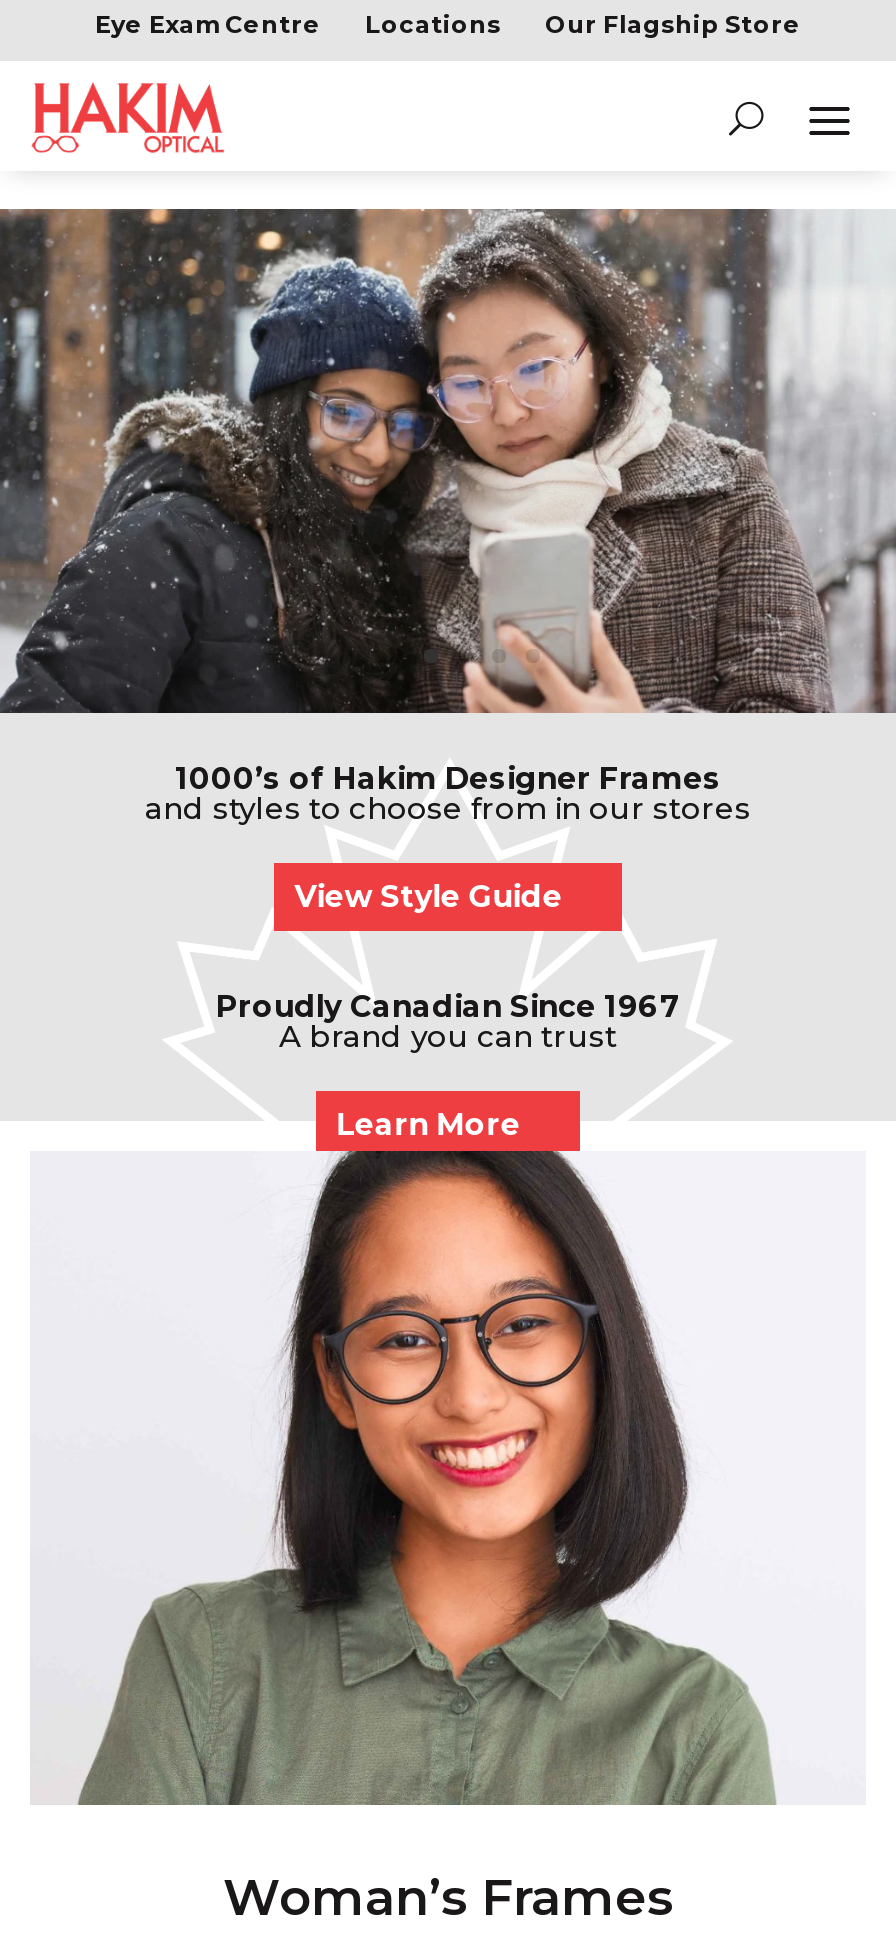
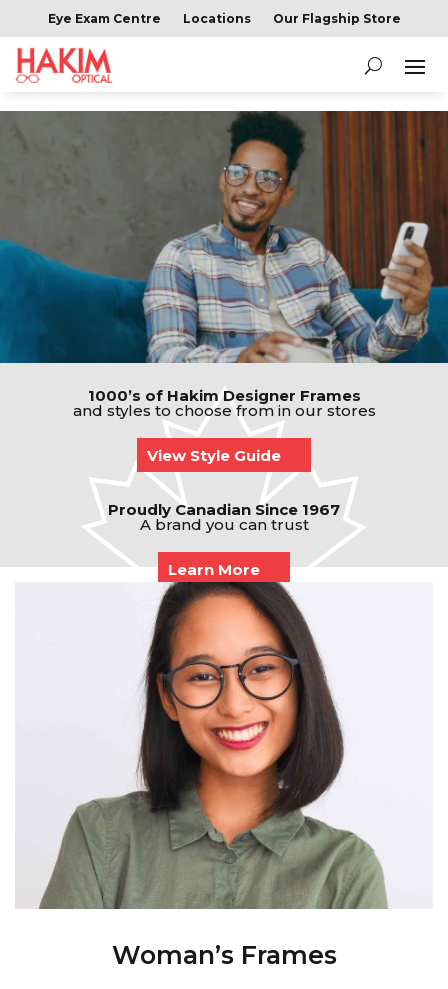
[6,207,890,715] [image] -> [3,110,445,364] [image]

